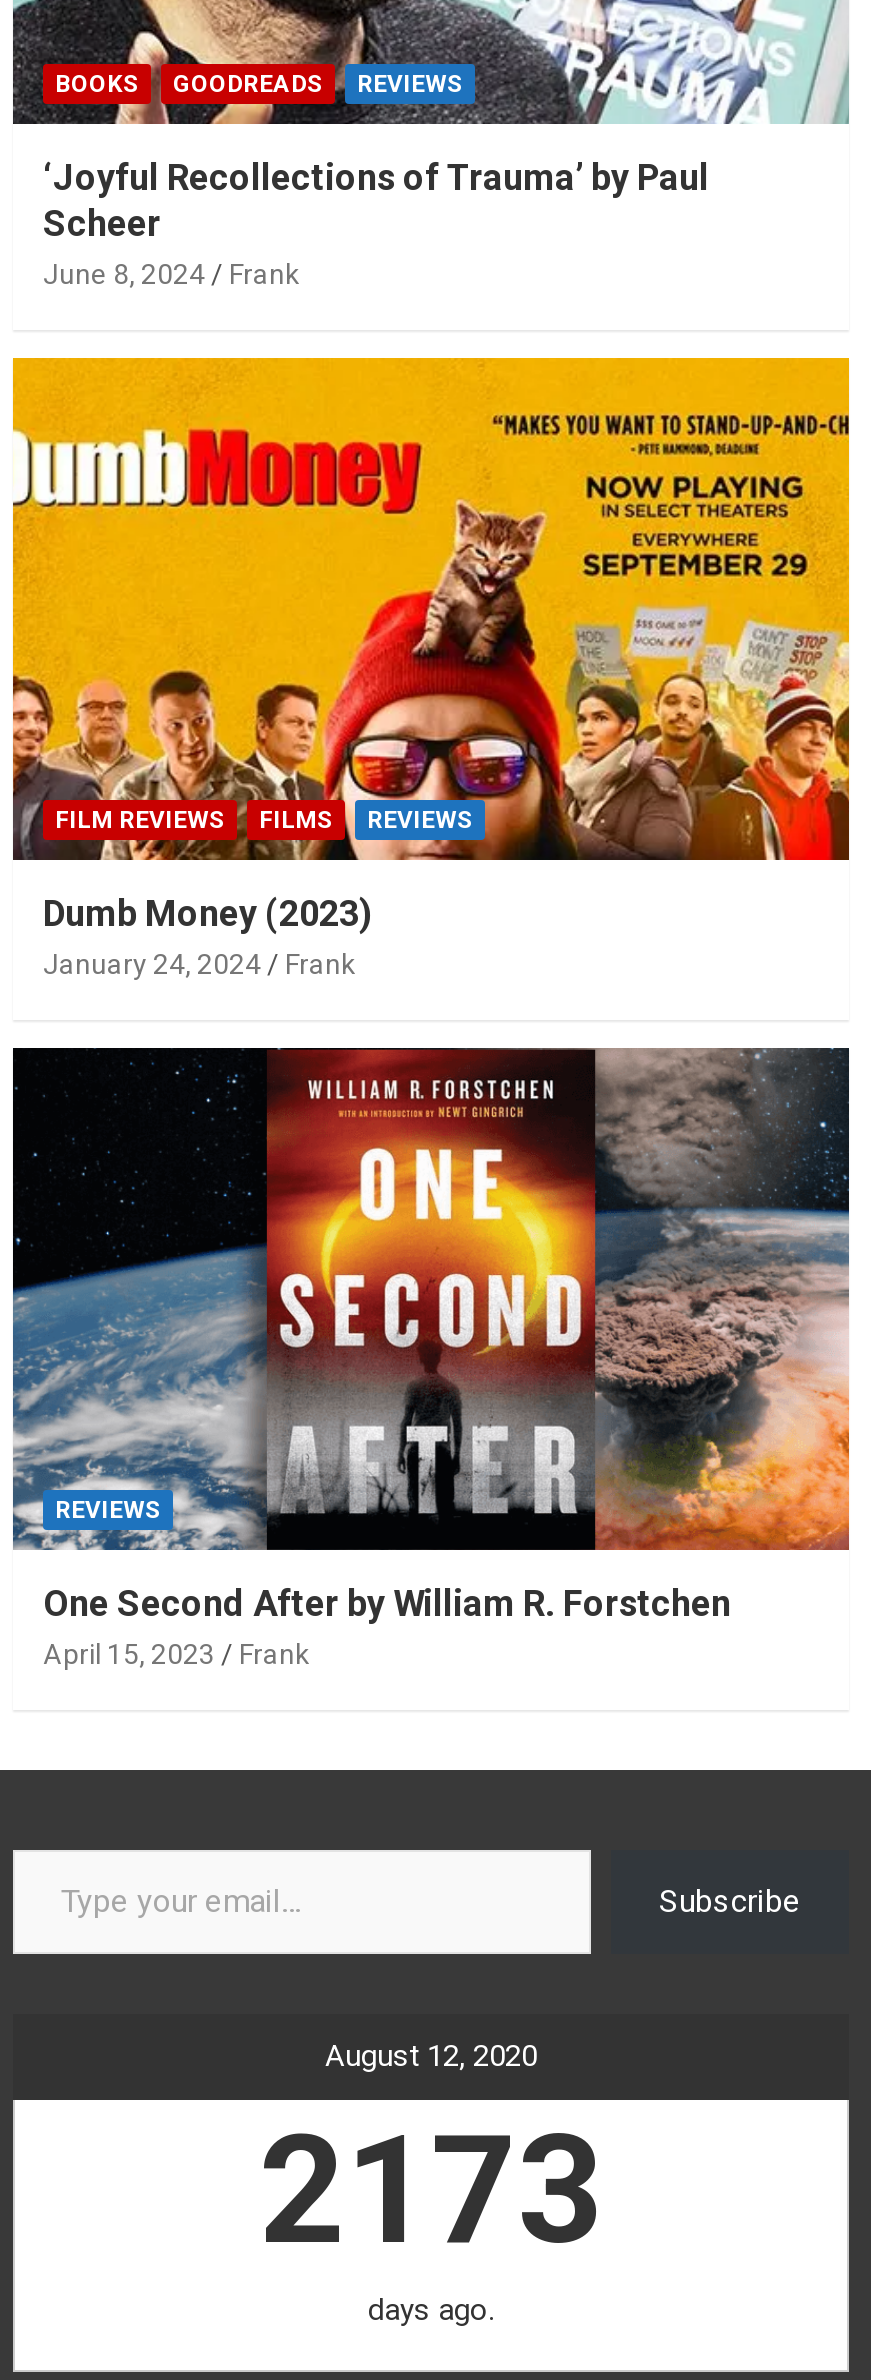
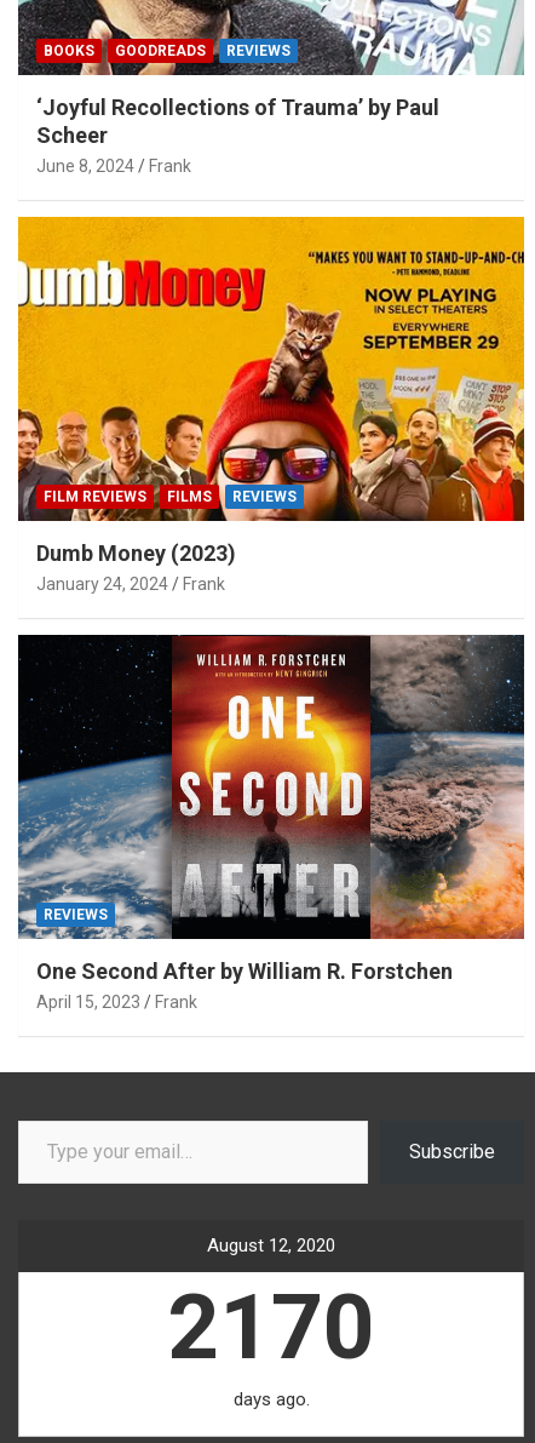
[259,2102,603,2278] 2173 -> [167,1273,375,1380] 2170

